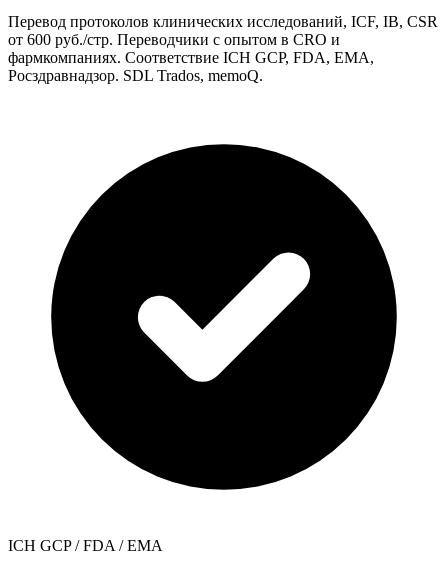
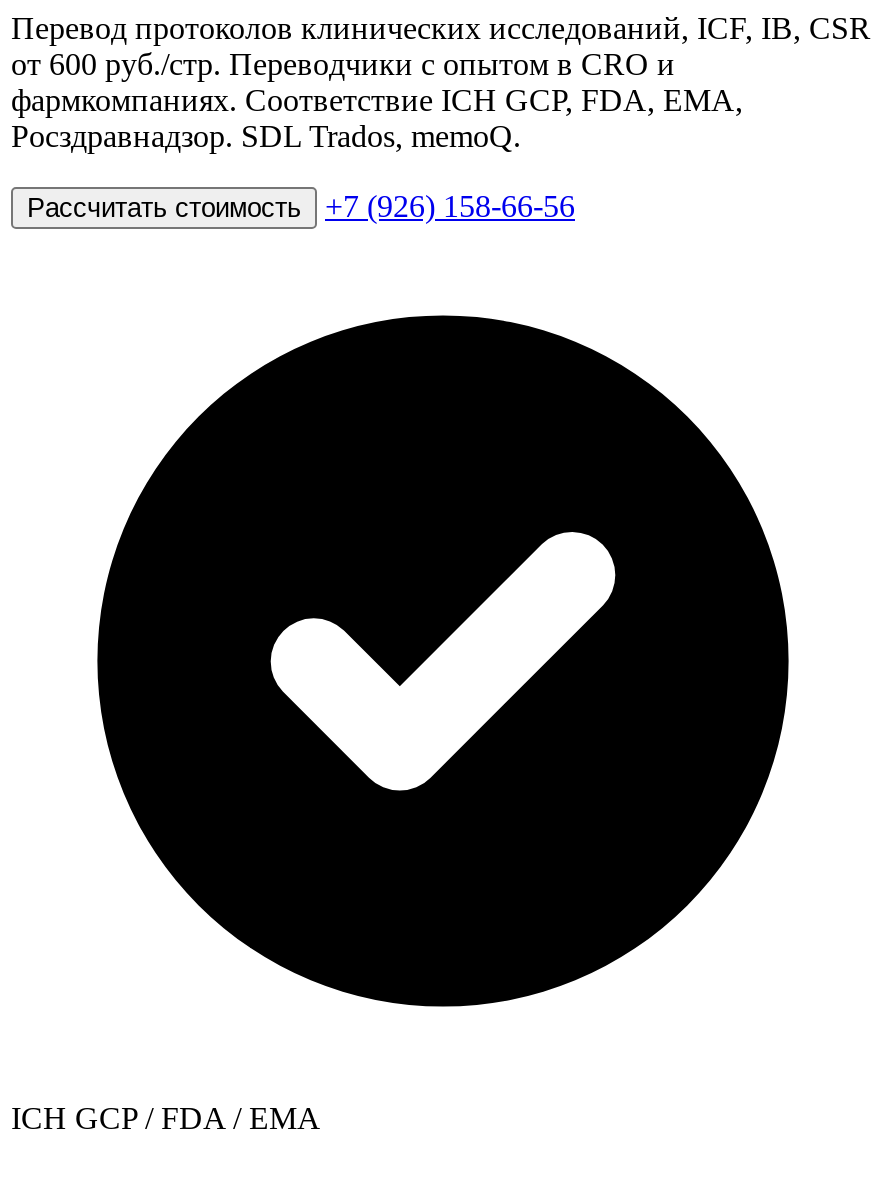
none -> [27,189,575,223] Рассчитать стоимость | +7 (926) 158-66-56

